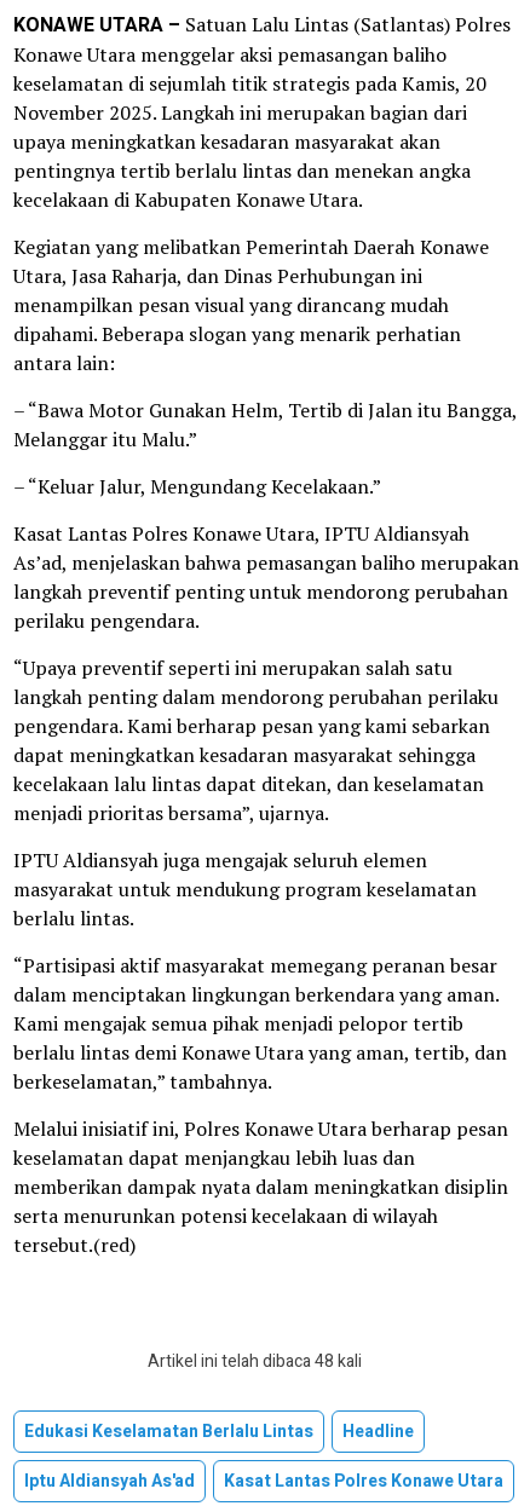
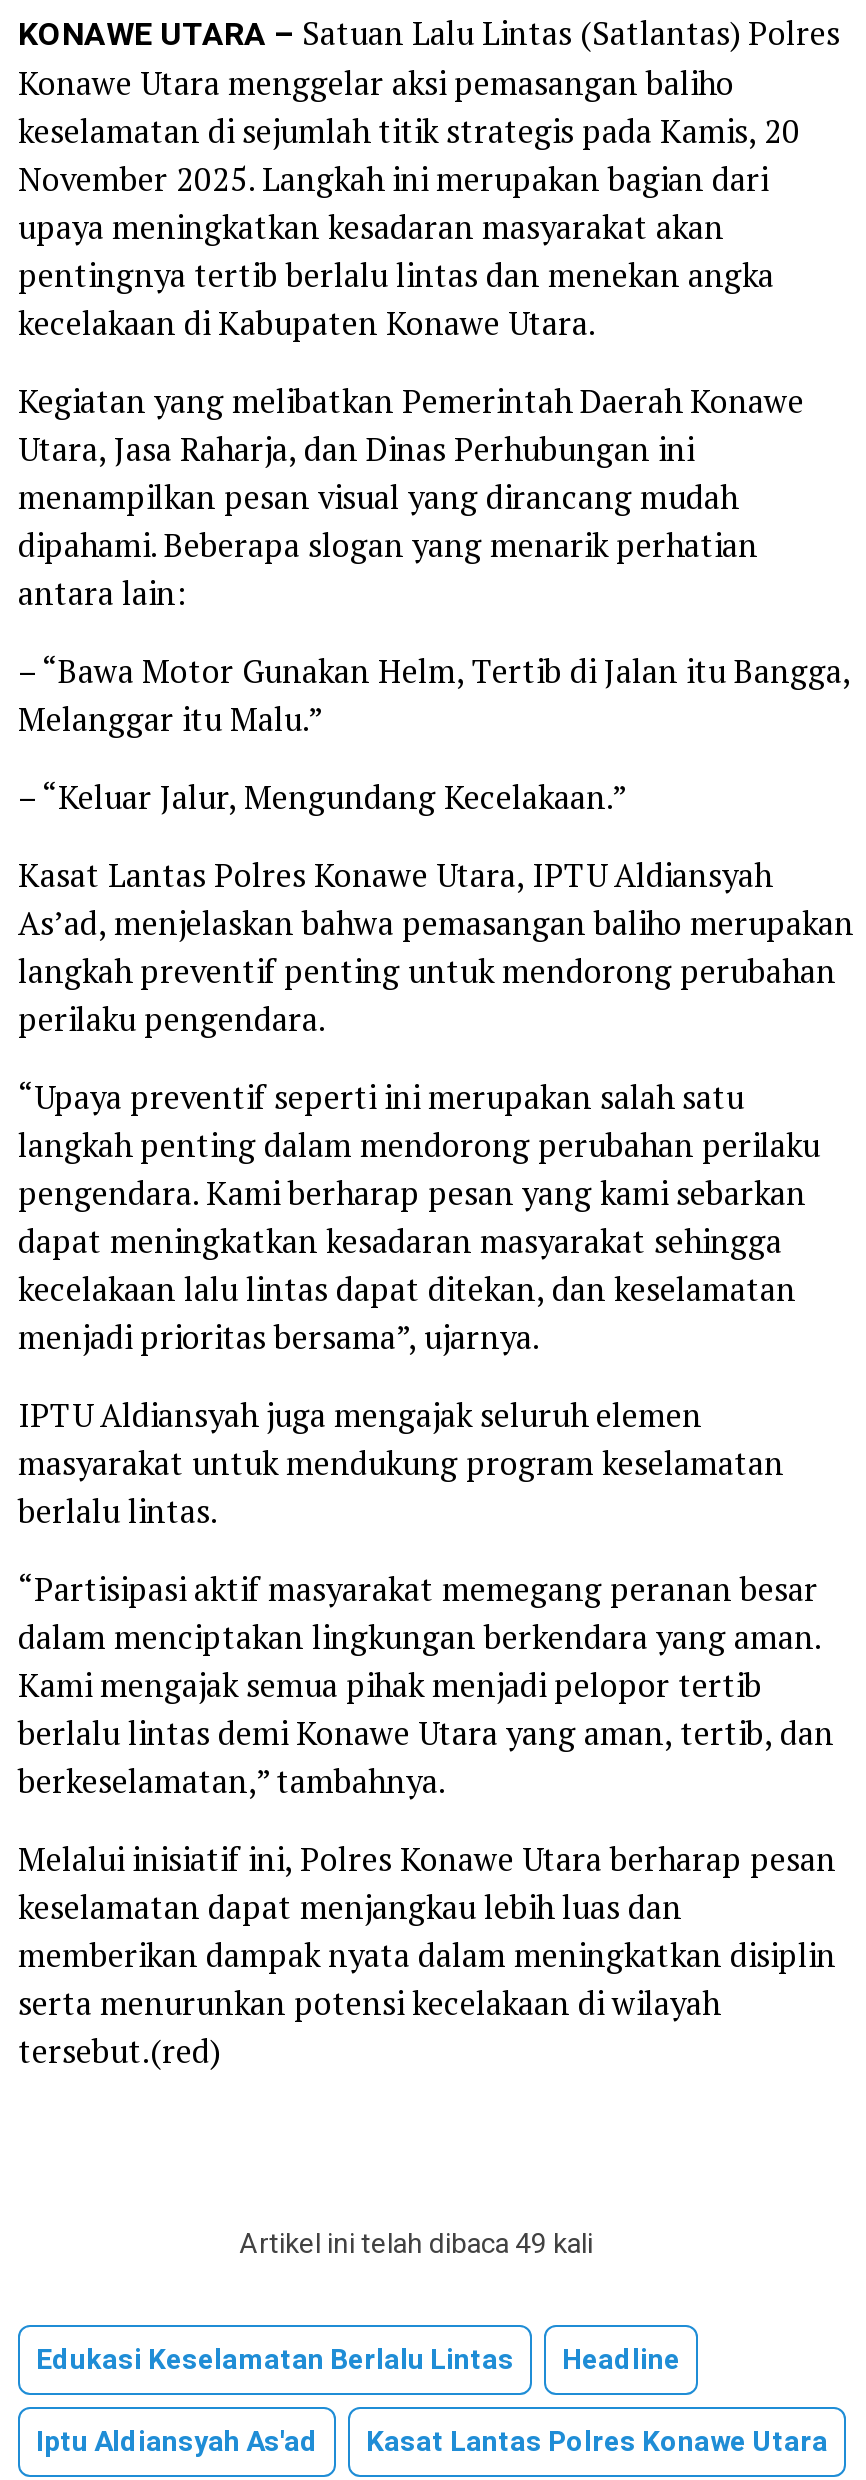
[147,1348,361,1374] Artikel ini telah dibaca 48 kali -> [239,2222,593,2264] Artikel ini telah dibaca 49 kali

